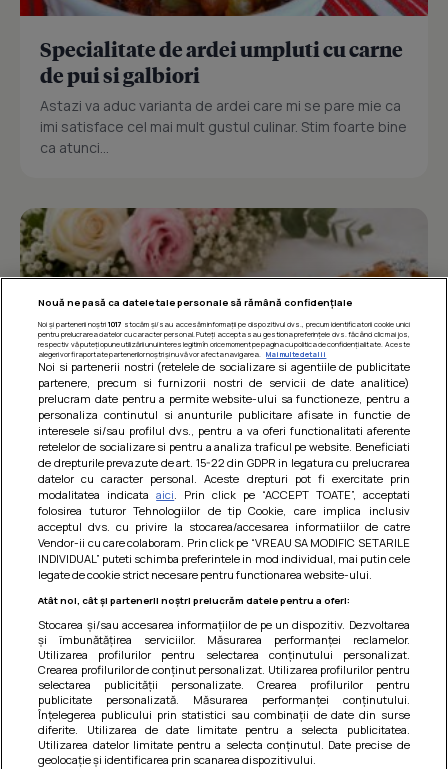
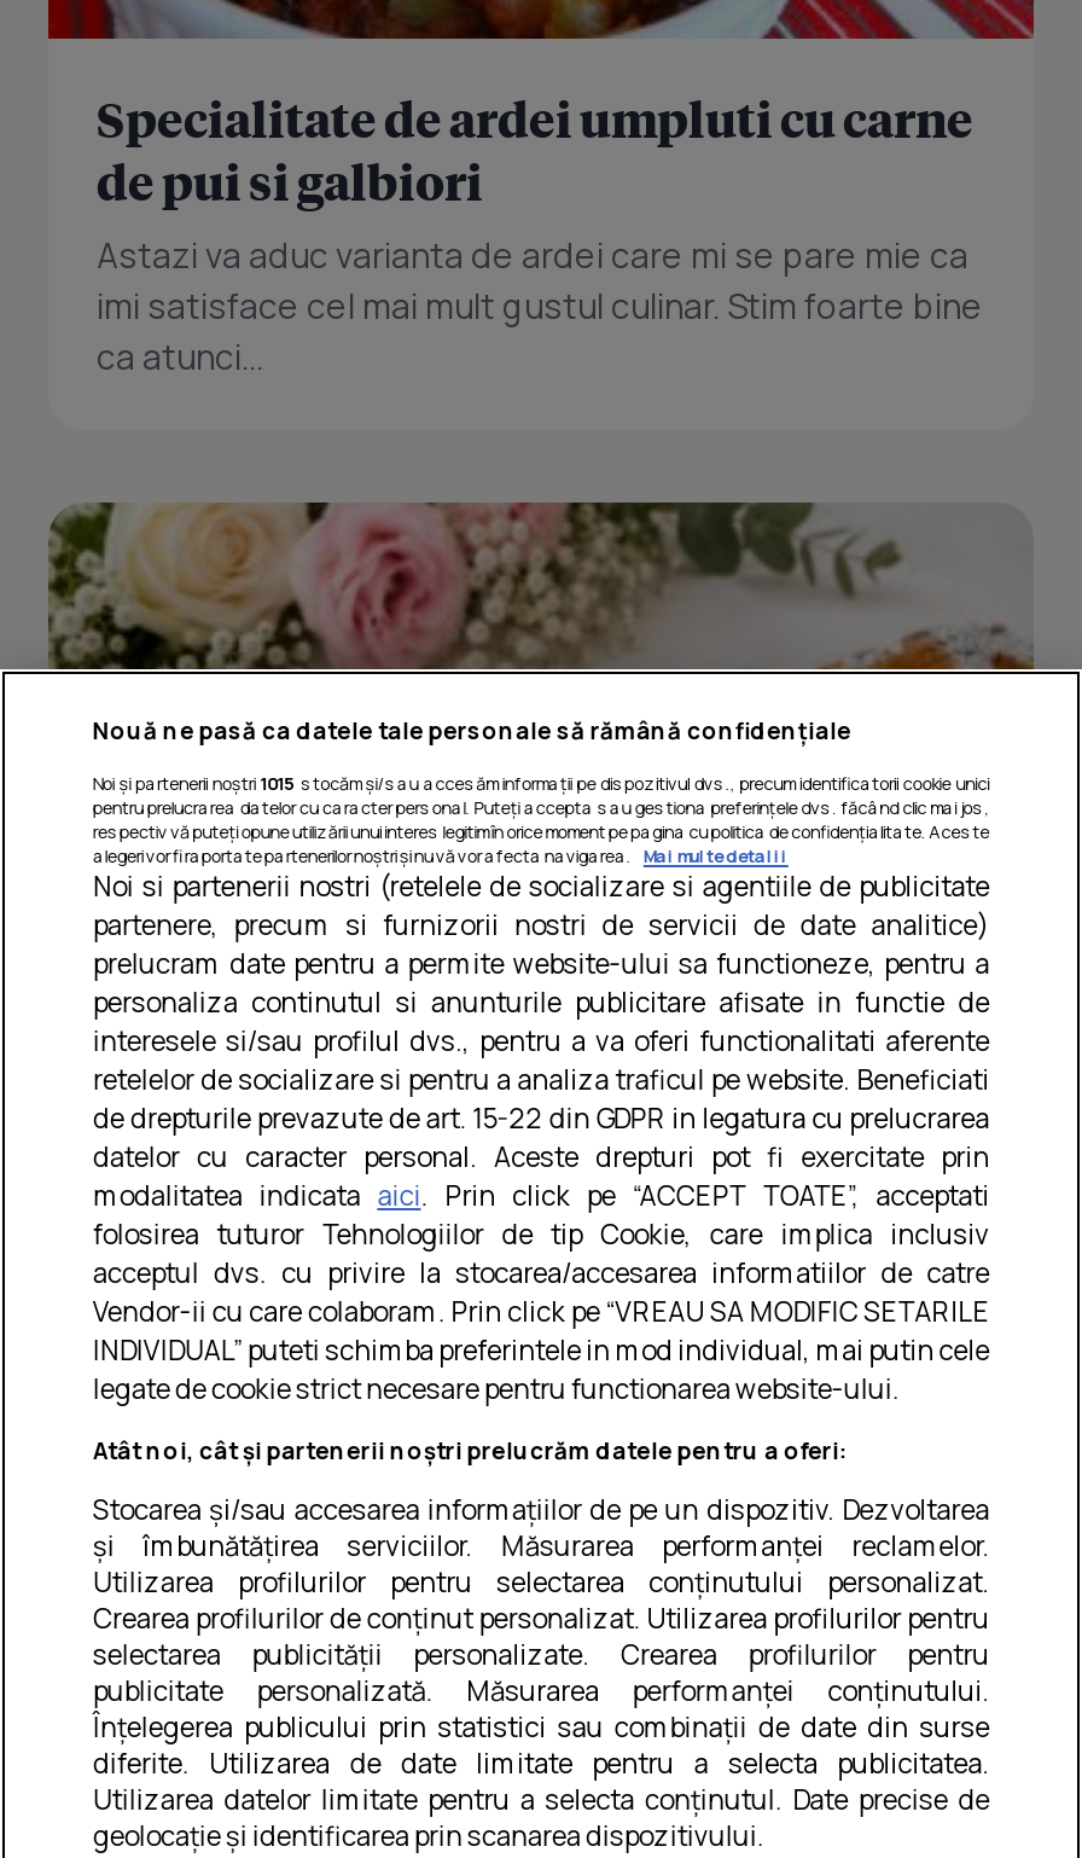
[38,319,410,329] Noi și partenerii noștri 1017 stocăm și/sau accesăm informații pe dispozitivul dvs., precum identificatorii cookie unici -> [93,770,989,794] Noi și partenerii noștri 1015 stocăm și/sau accesăm informații pe dispozitivul dvs., precum identificatorii cookie unici

